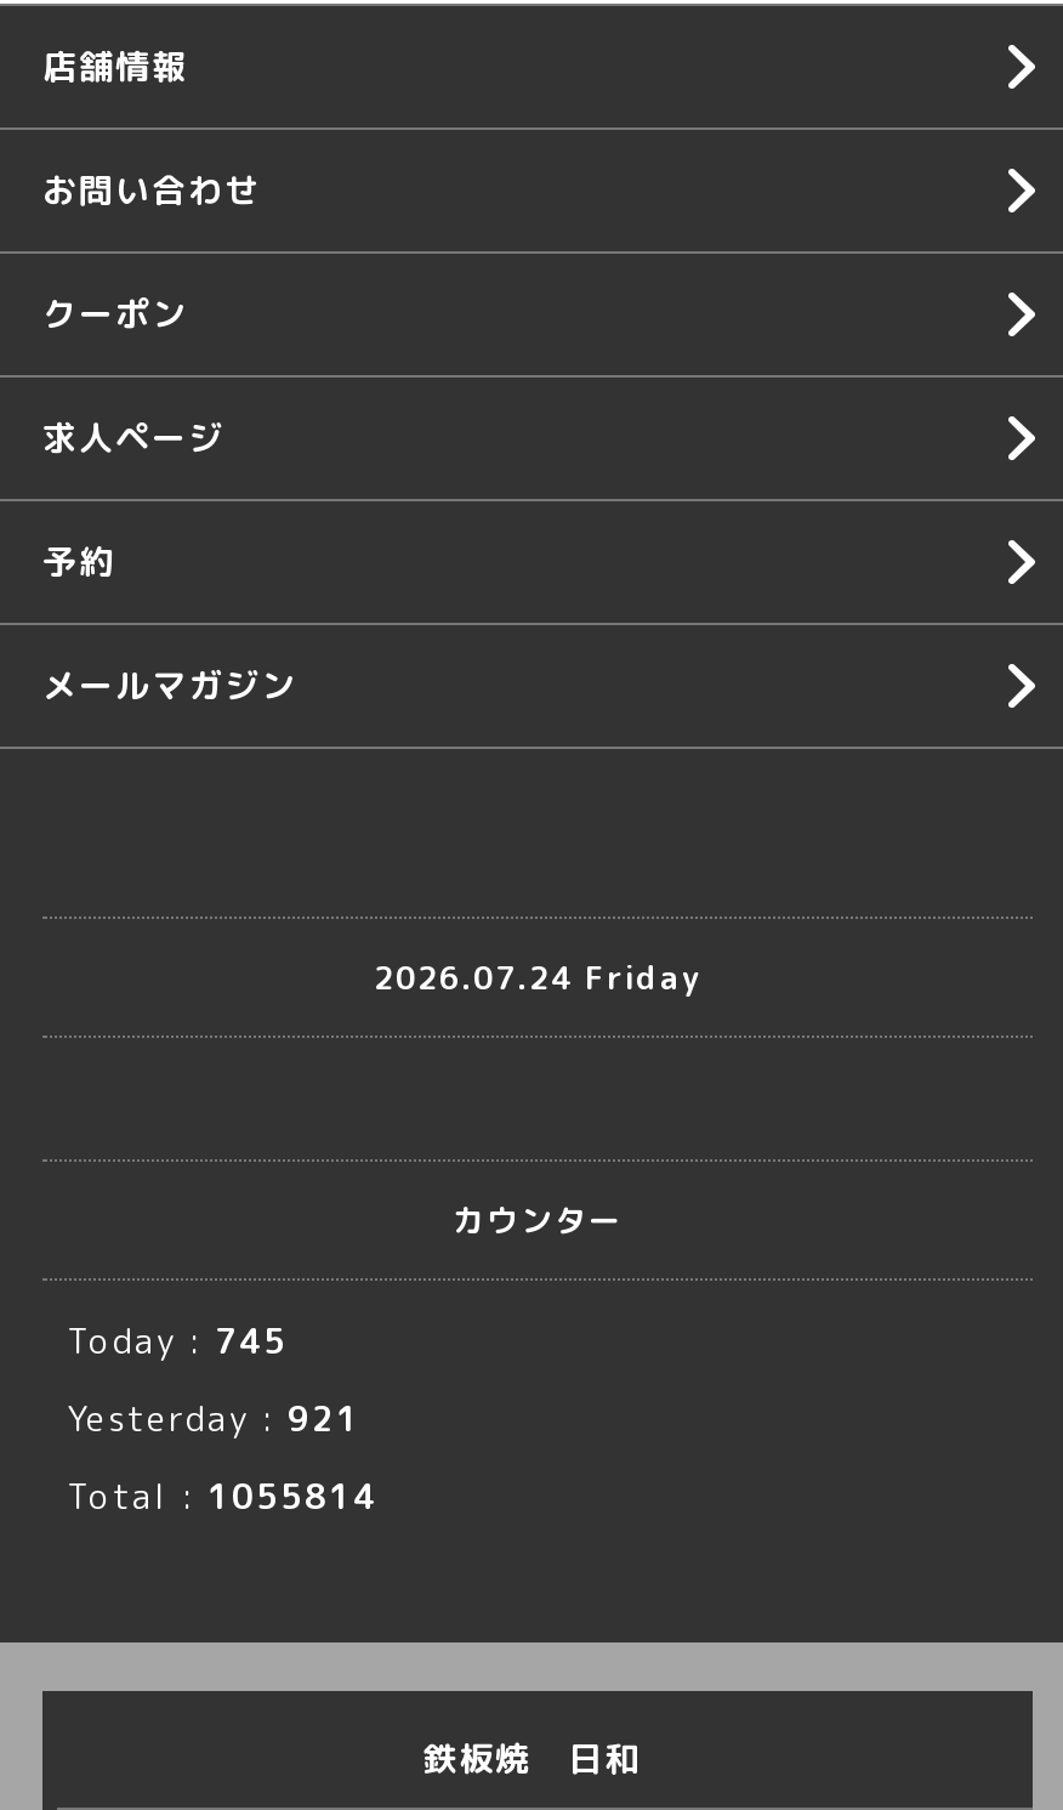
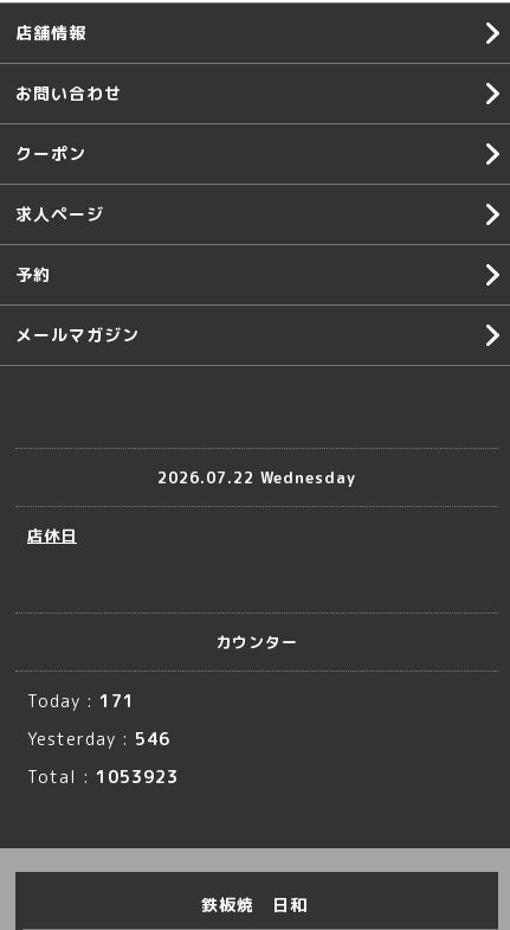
[374,954,701,998] 2026.07.24 Friday -> [27,466,356,546] 2026.07.22 Wednesday | 店休日
[67,1317,288,1363] Today : 745 -> [27,690,135,712] Today : 171
[67,1395,360,1441] Yesterday : 921 -> [27,727,170,750] Yesterday : 546
[67,1473,377,1519] Total : 1055814 -> [27,765,179,788] Total : 1053923

